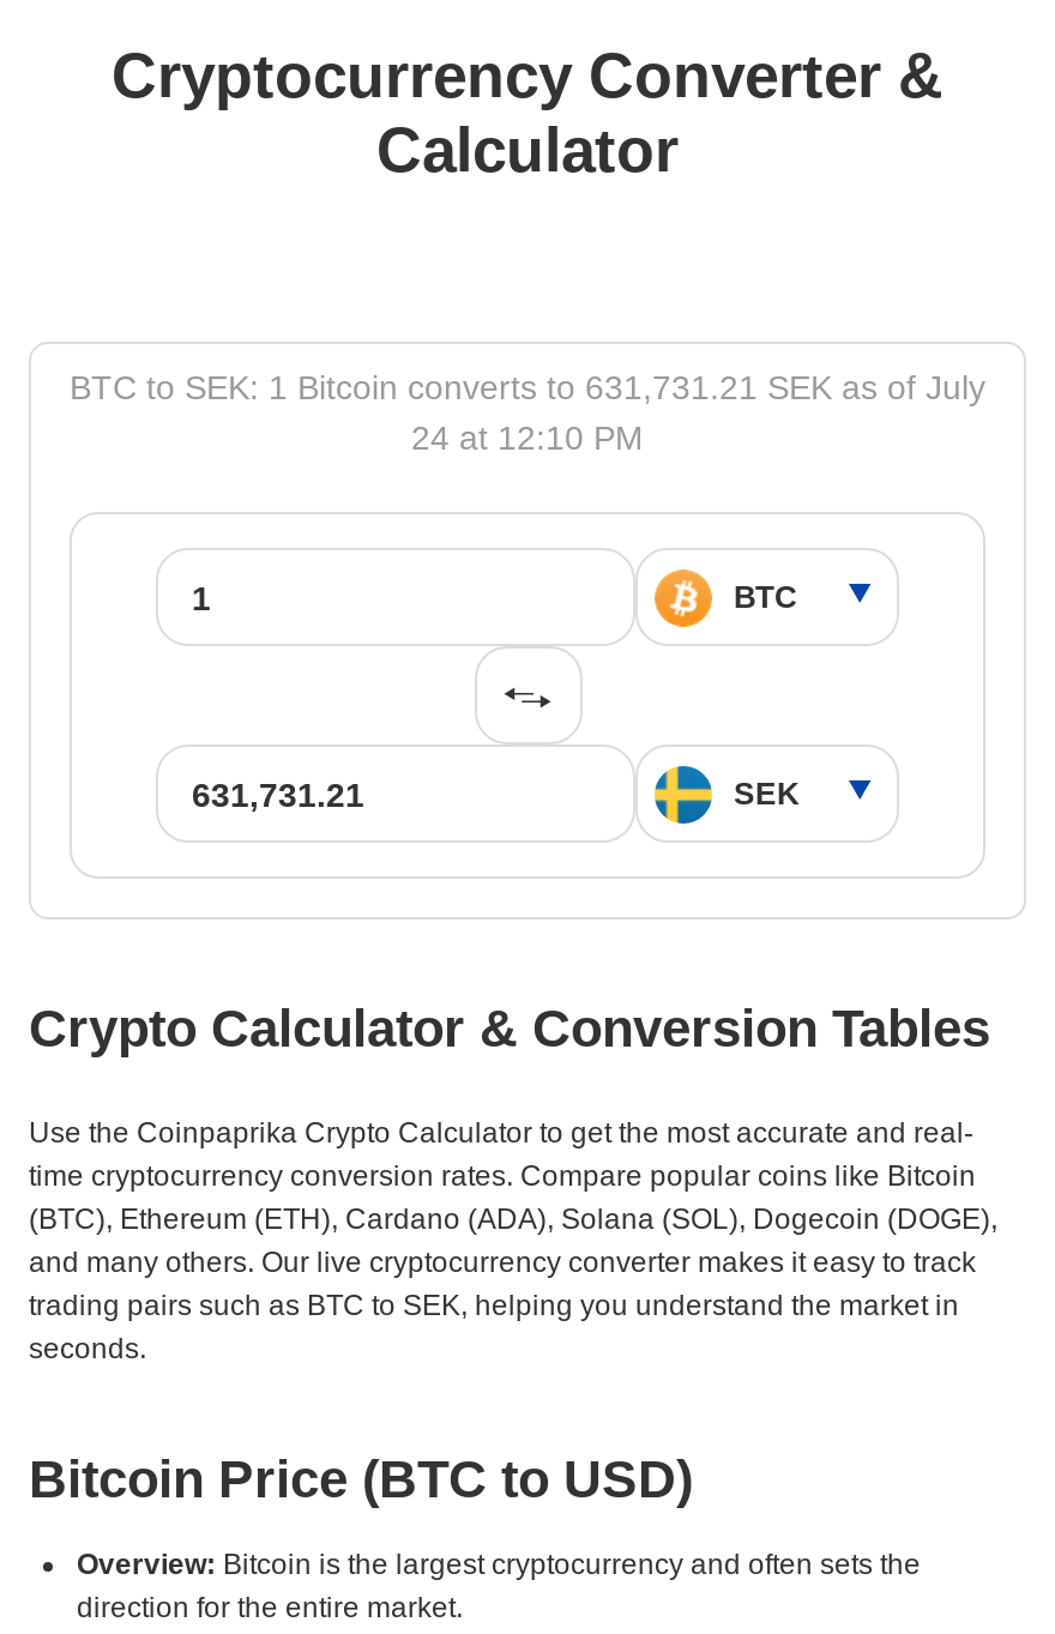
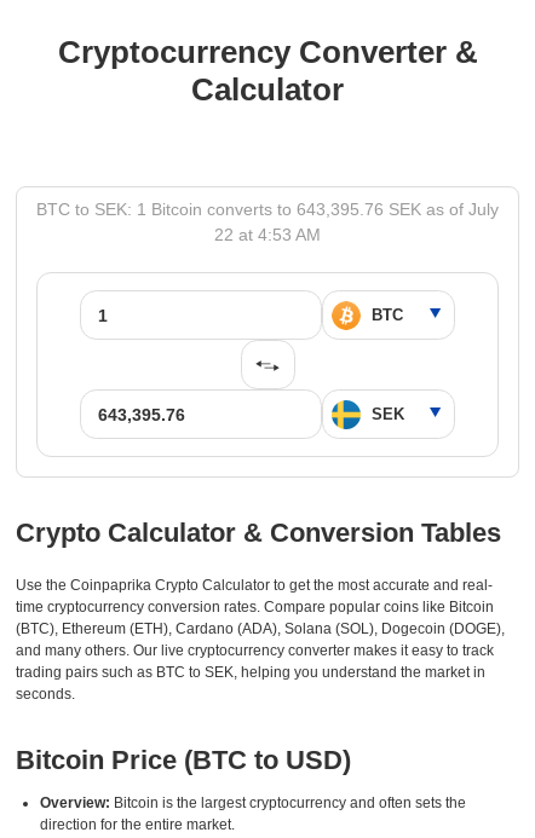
[70,368,985,406] BTC to SEK: 1 Bitcoin converts to 631,731.21 SEK as of July -> [36,200,499,219] BTC to SEK: 1 Bitcoin converts to 643,395.76 SEK as of July
[411,418,644,457] 24 at 12:10 PM -> [214,225,321,244] 22 at 4:53 AM

